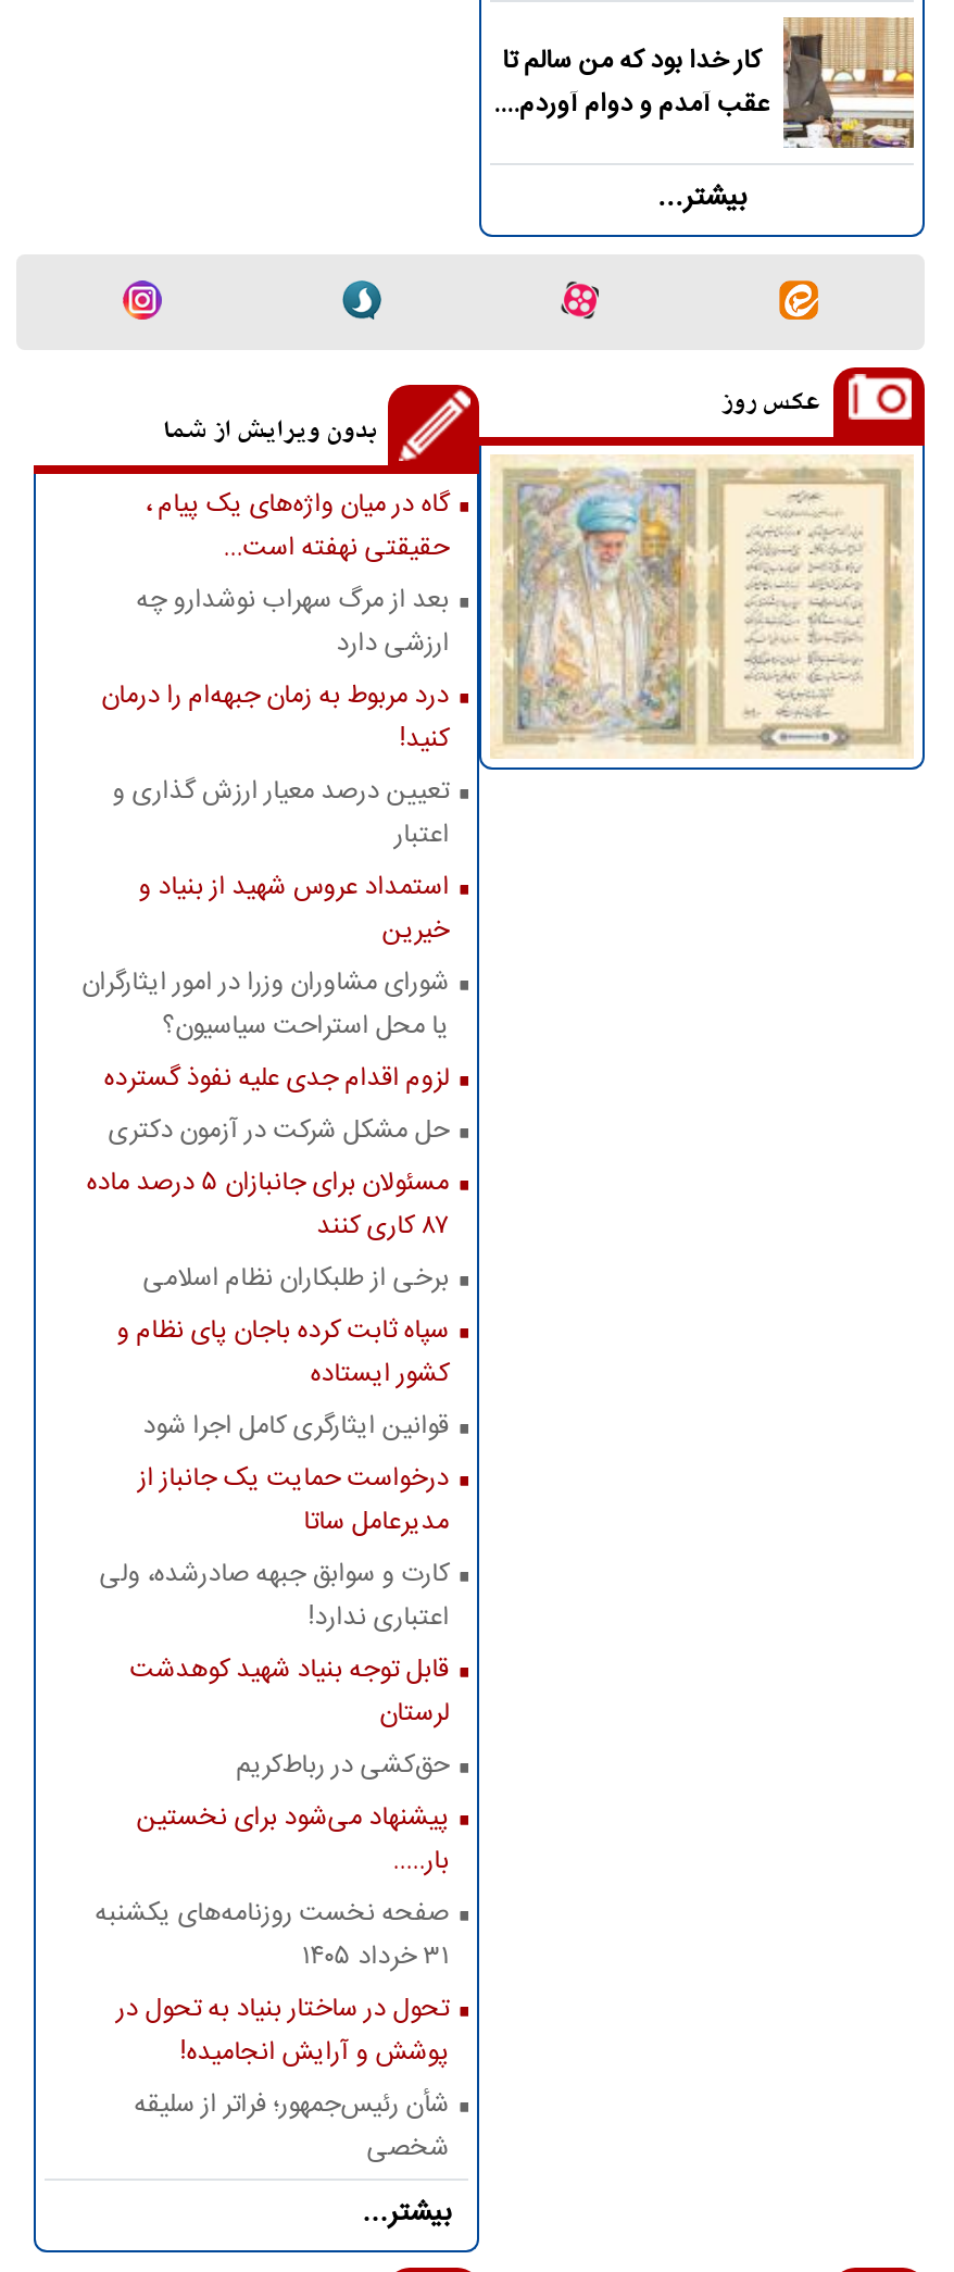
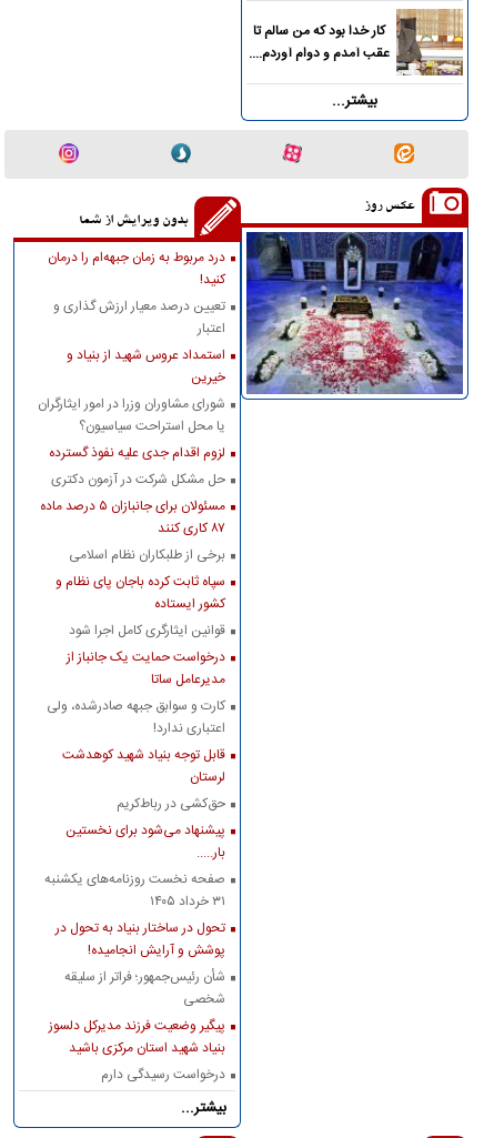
[477,457,925,974] [image] -> [240,231,470,401] [image]
[136,484,449,666] گاه در میان واژه‌‌های یک پیام ، | حقیقتی نهفته است... | بعد از مرگ سهراب نوشدارو چه | ارزشی دارد -> none
moved [82,675,449,2127] -> [38,247,226,989]: درد مربوط به زمان جبهه‌ام را درمان | کنید! | تعیین درصد معیار ارزش گذاری و | ... | پوشش و آرایش انجامیده! | شأن رئیس‌جمهور؛ فراتر از سلیقه
none -> [49,1015,226,1086] پیگیر وضعیت فرزند مدیرکل دلسوز | بنیاد شهید استان مرکزی باشید | درخواست رسیدگی دارم

